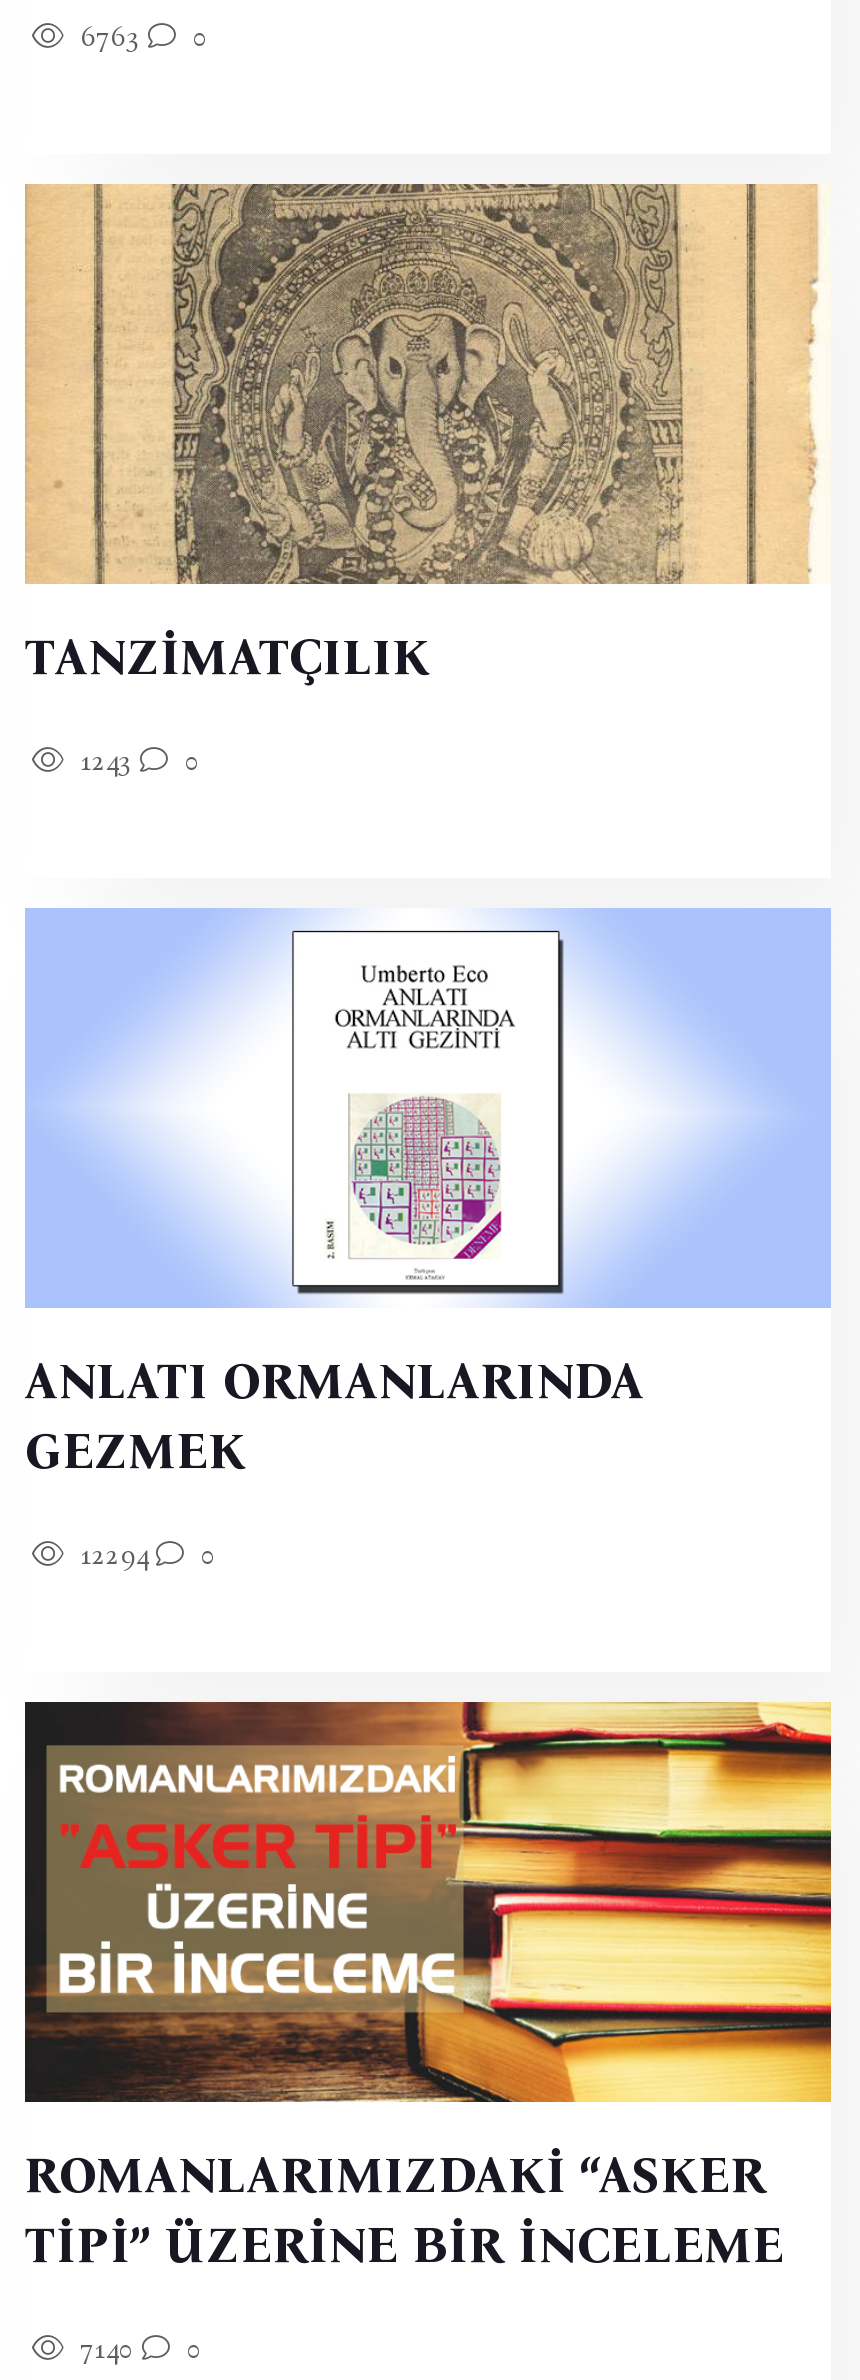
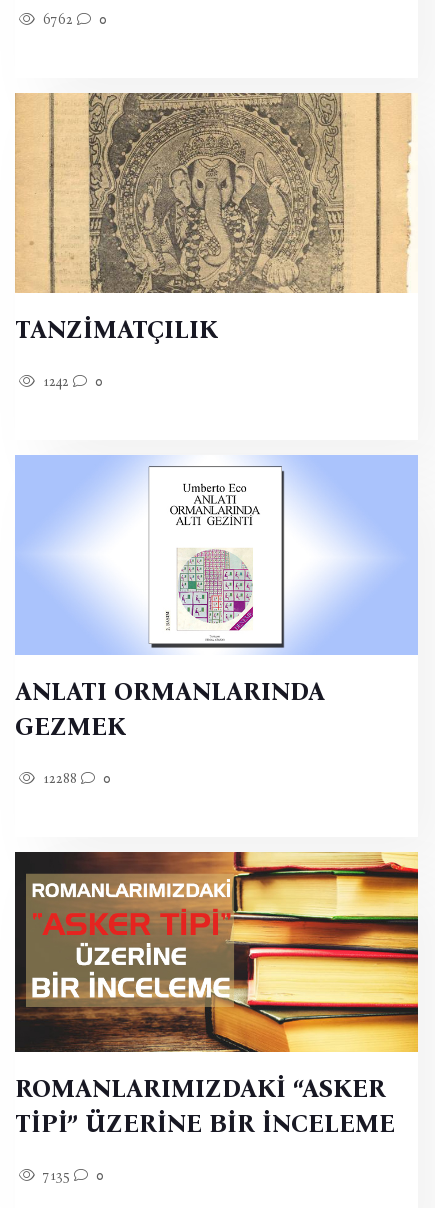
[72,20,140,54] 6763 -> [38,11,72,28] 6762
[72,744,132,778] 1243 -> [38,373,68,390] 1242
[72,1538,148,1572] 12294 -> [38,770,76,787] 12288
[72,2332,134,2366] 7140 -> [38,1167,69,1184] 7135

